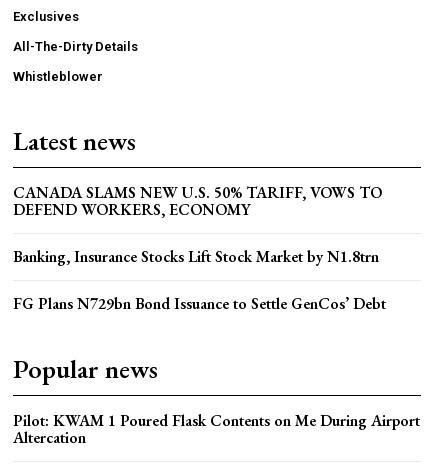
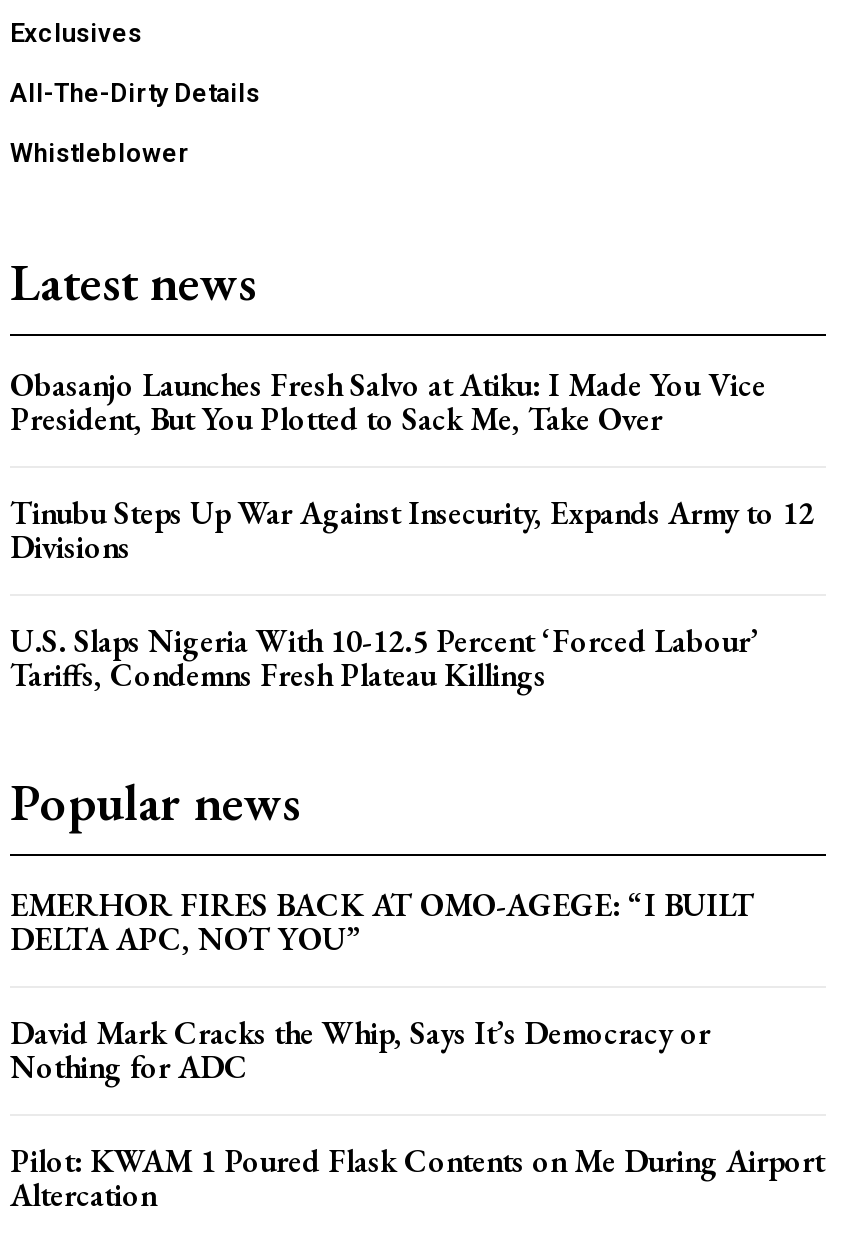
[13,182,382,220] CANADA SLAMS NEW U.S. 50% TARIFF, VOWS TO | DEFEND WORKERS, ECONOMY -> [10,364,766,440] Obasanjo Launches Fresh Salvo at Atiku: I Made You Vice | President, But You Plotted to Sack Me, Take Over
[13,246,379,267] Banking, Insurance Stocks Lift Stock Market by N1.8trn -> [10,492,814,568] Tinubu Steps Up War Against Insecurity, Expands Army to 12 | Divisions
[13,293,386,314] FG Plans N729bn Bond Issuance to Settle GenCos’ Debt -> [10,620,758,696] U.S. Slaps Nigeria With 10-12.5 Percent ‘Forced Labour’ | Tariffs, Condemns Fresh Plateau Killings
none -> [10,884,754,1088] EMERHOR FIRES BACK AT OMO-AGEGE: “I BUILT | DELTA APC, NOT YOU” | David Mark Cracks the Whip, Says It’s Democracy or | Nothing for ADC

